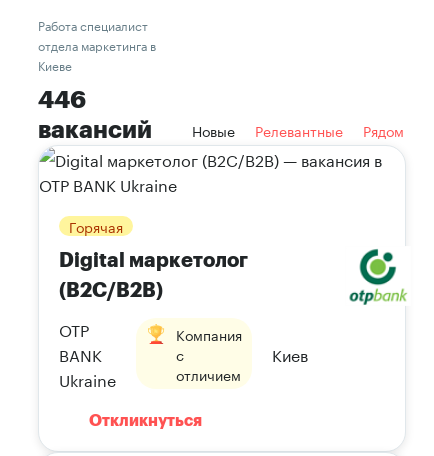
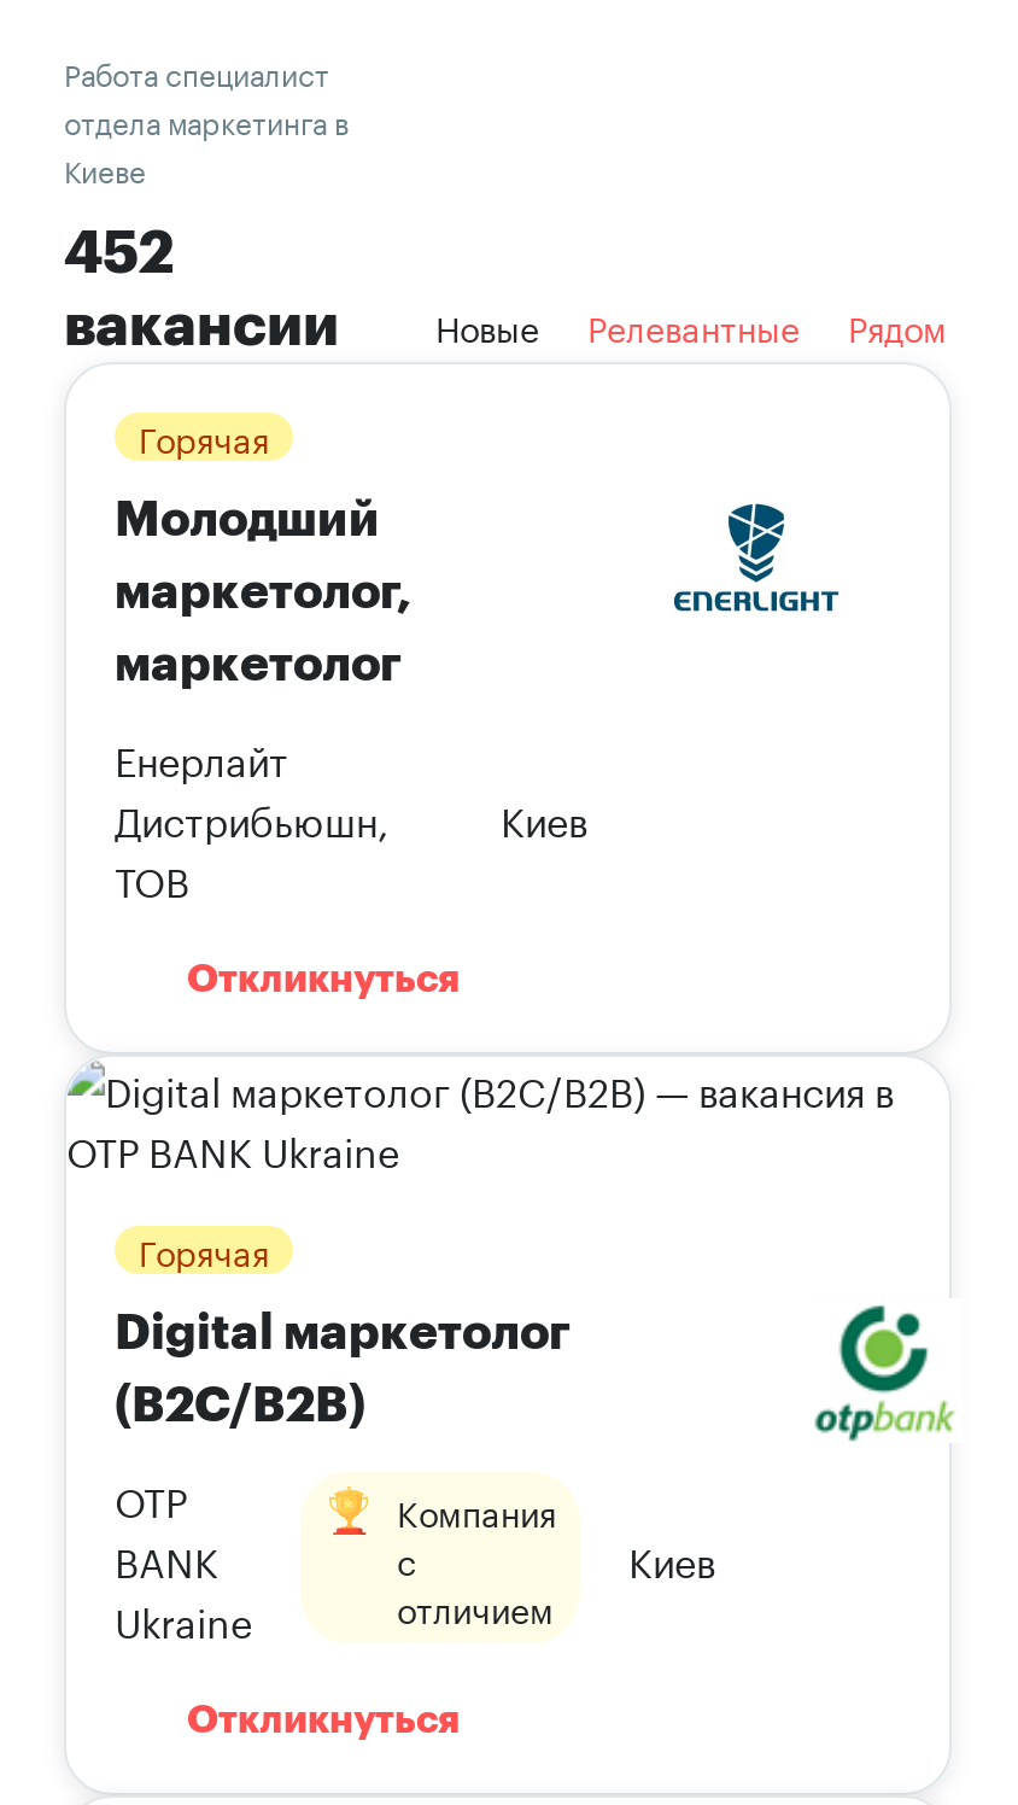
[38,88,152,142] 446 | вакансий -> [64,224,339,355] 452 | вакансии
none -> [115,410,411,907] Горячая | Молодший | маркетолог, | маркетолог | Енерлайт | Дистрибьюшн, | ТОВ
none -> [187,787,587,999] Киев | Откликнуться
none -> [672,502,841,613] [image]

